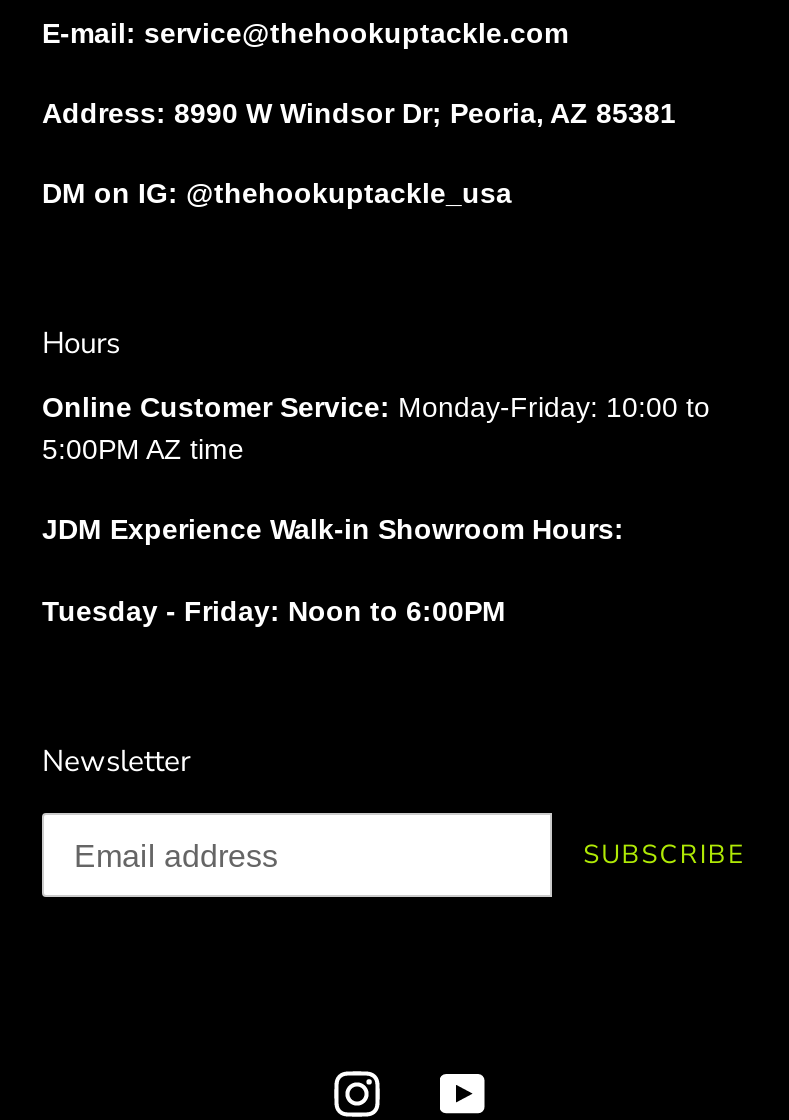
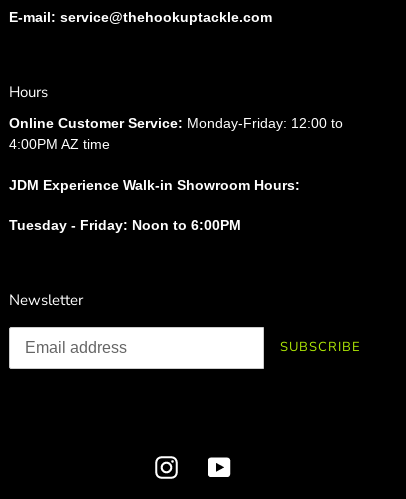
[42,97,676,210] Address: 8990 W Windsor Dr; Peoria, AZ 85381 | DM on IG: @thehookuptackle_usa -> none
[42,391,710,423] Online Customer Service: Monday-Friday: 10:00 to -> [9,115,343,131] Online Customer Service: Monday-Friday: 12:00 to
[42,433,244,465] 5:00PM AZ time -> [9,136,110,152] 4:00PM AZ time

